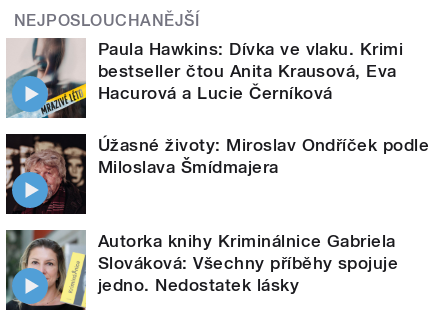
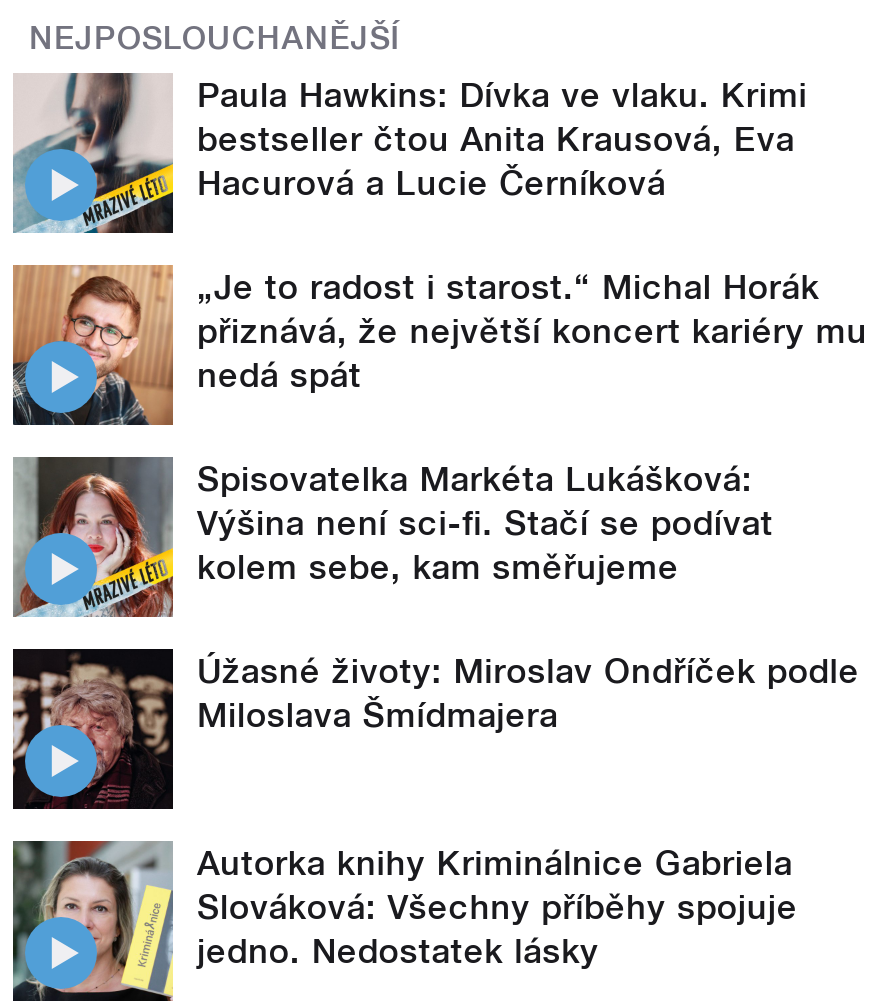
none -> [11,263,867,587] [image] | „Je to radost i starost.“ Michal Horák | přiznává, že největší koncert kariéry mu | nedá spát | Spisovatelka Markéta Lukášková: | Výšina není sci-fi. Stačí se podívat | kolem sebe, kam směřujeme
none -> [15,455,175,617] [image]

